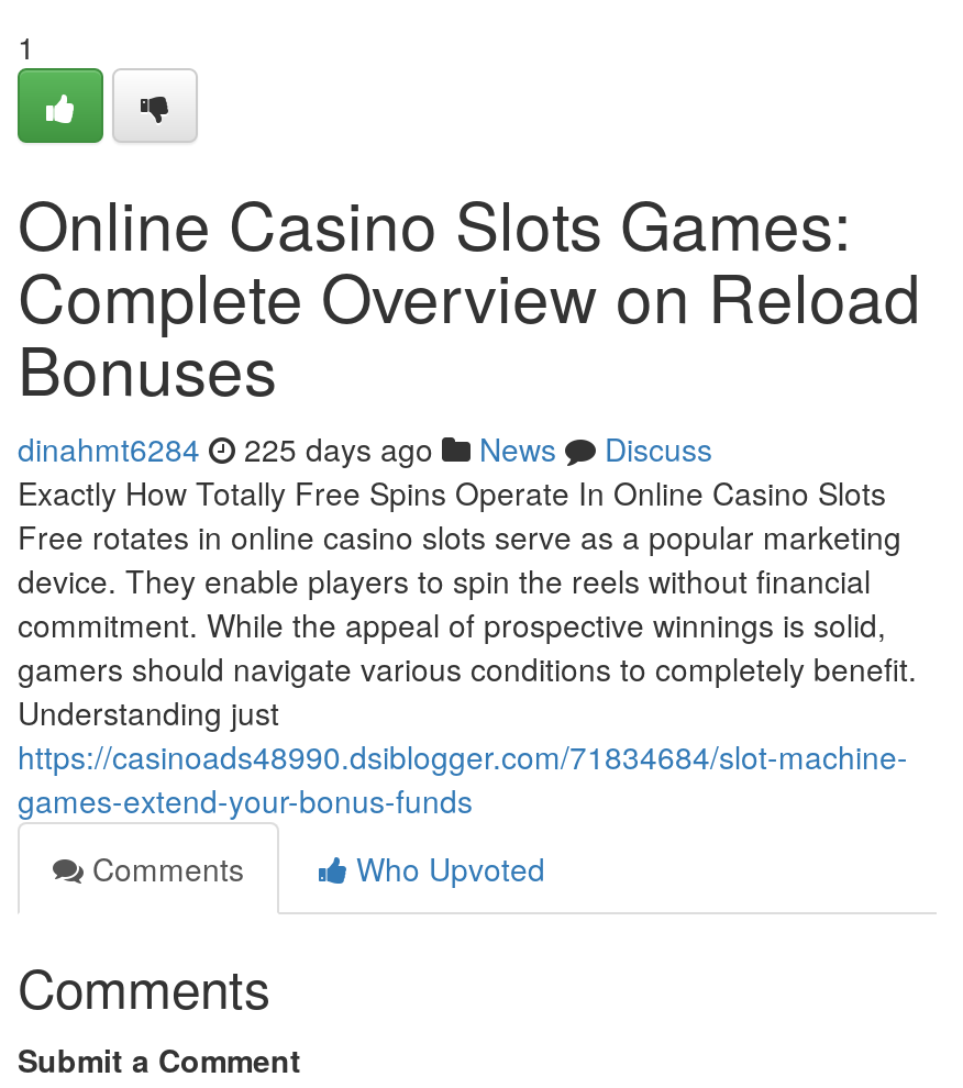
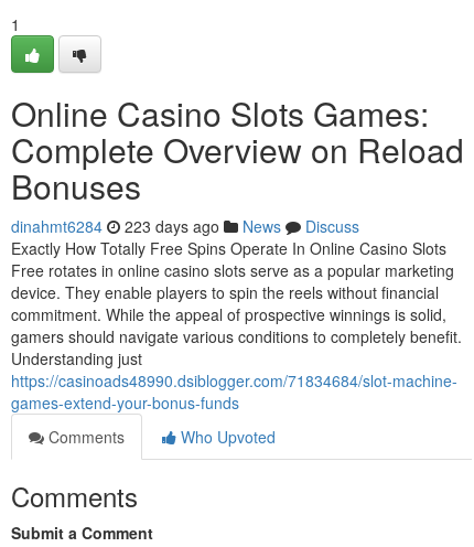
[18,426,712,470] dinahmt6284 225 days ago News Discuss -> [11,215,359,237] dinahmt6284 223 days ago News Discuss

